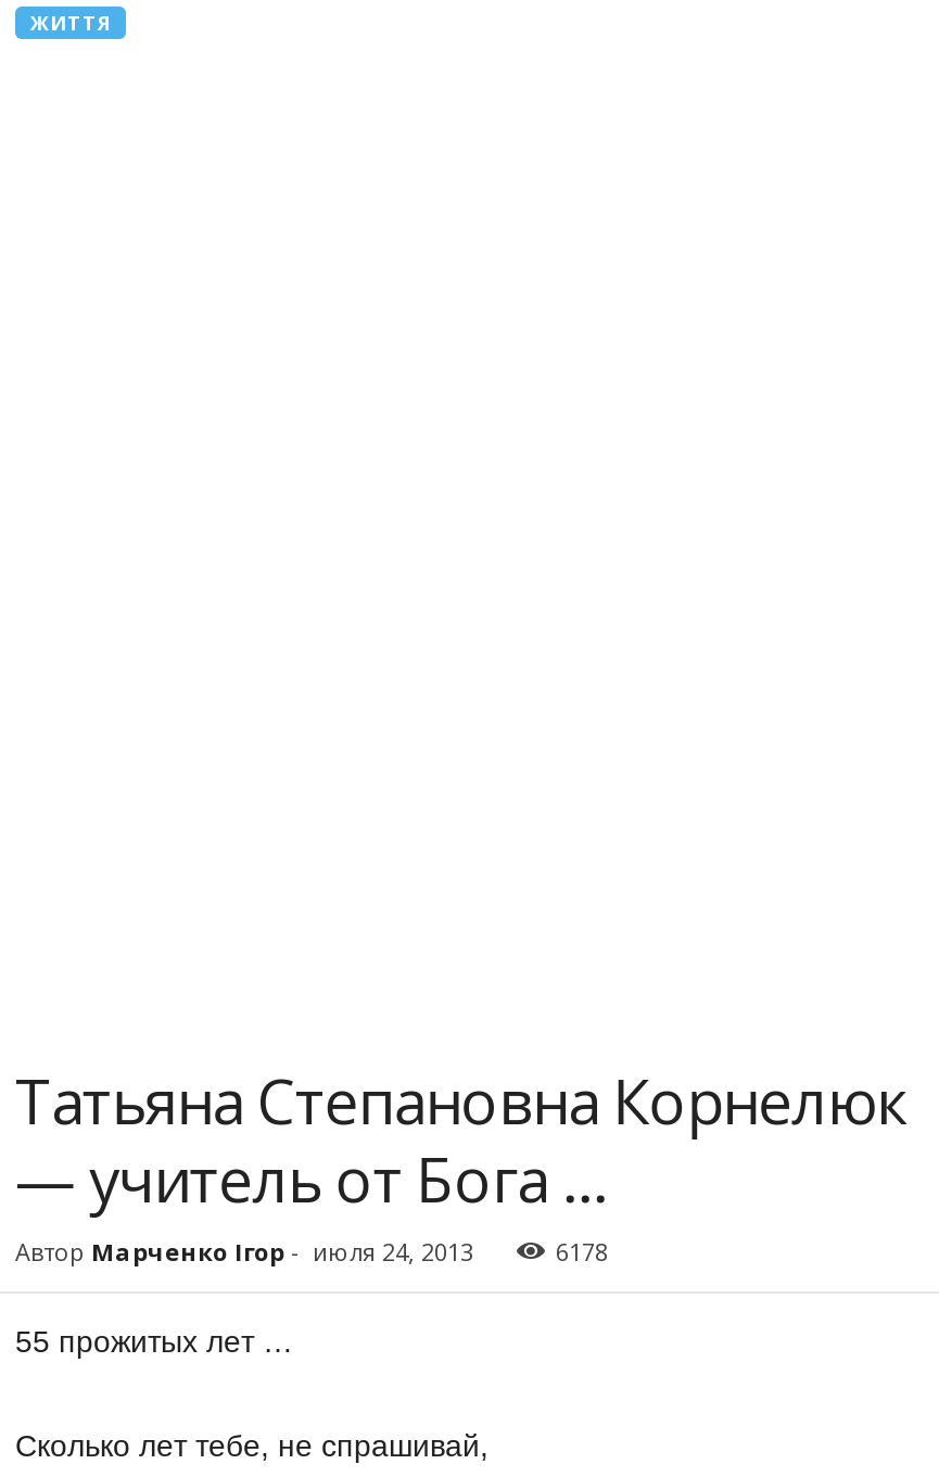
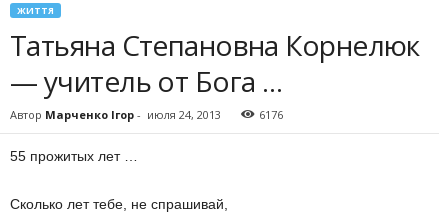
[556,1235,608,1268] 6178 -> [259,107,283,122] 6176

